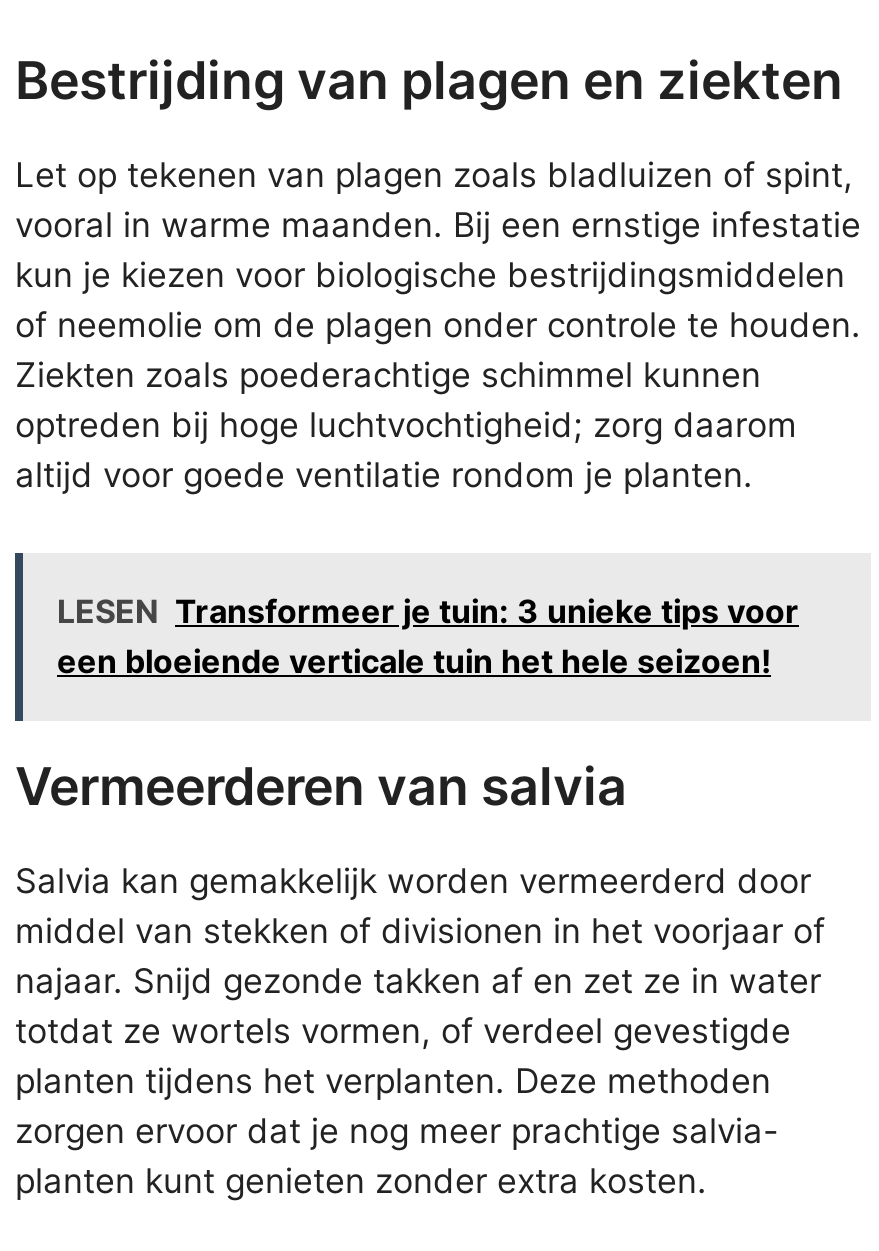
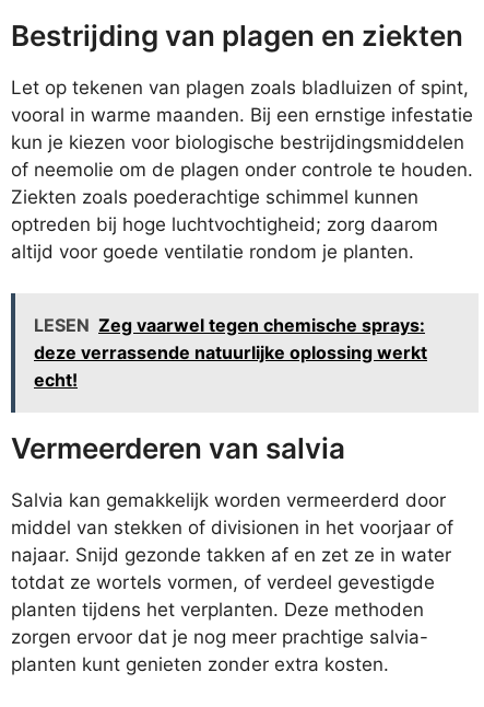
[57,590,799,680] LESEN Transformeer je tuin: 3 unieke tips voor | een bloeiende verticale tuin het hele seizoen! -> [34,315,427,391] LESEN Zeg vaarwel tegen chemische sprays: | deze verrassende natuurlijke oplossing werkt | echt!

